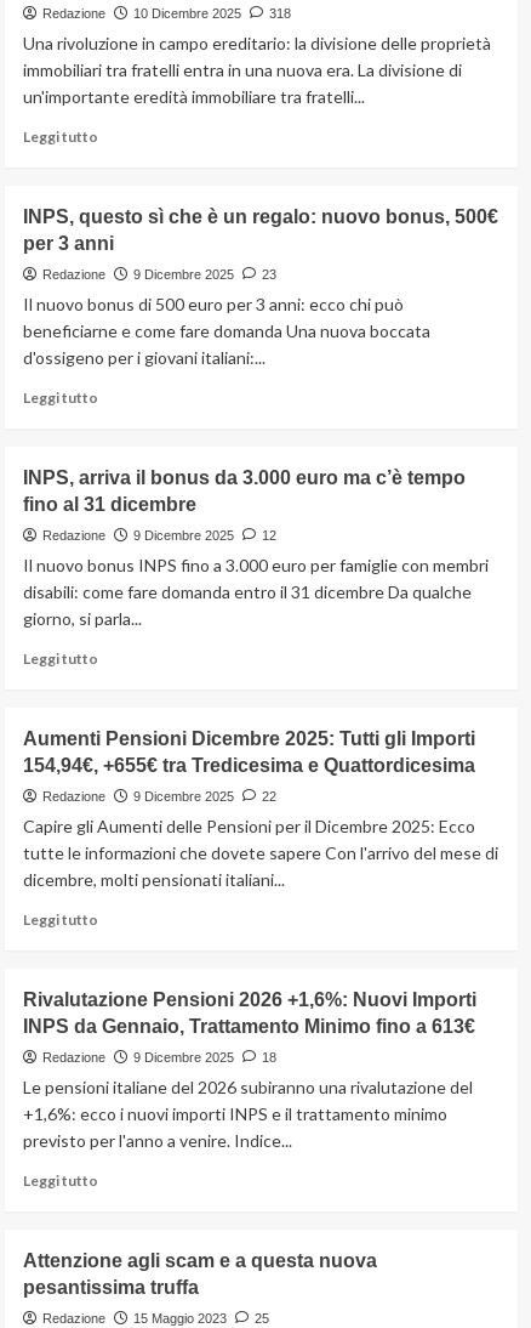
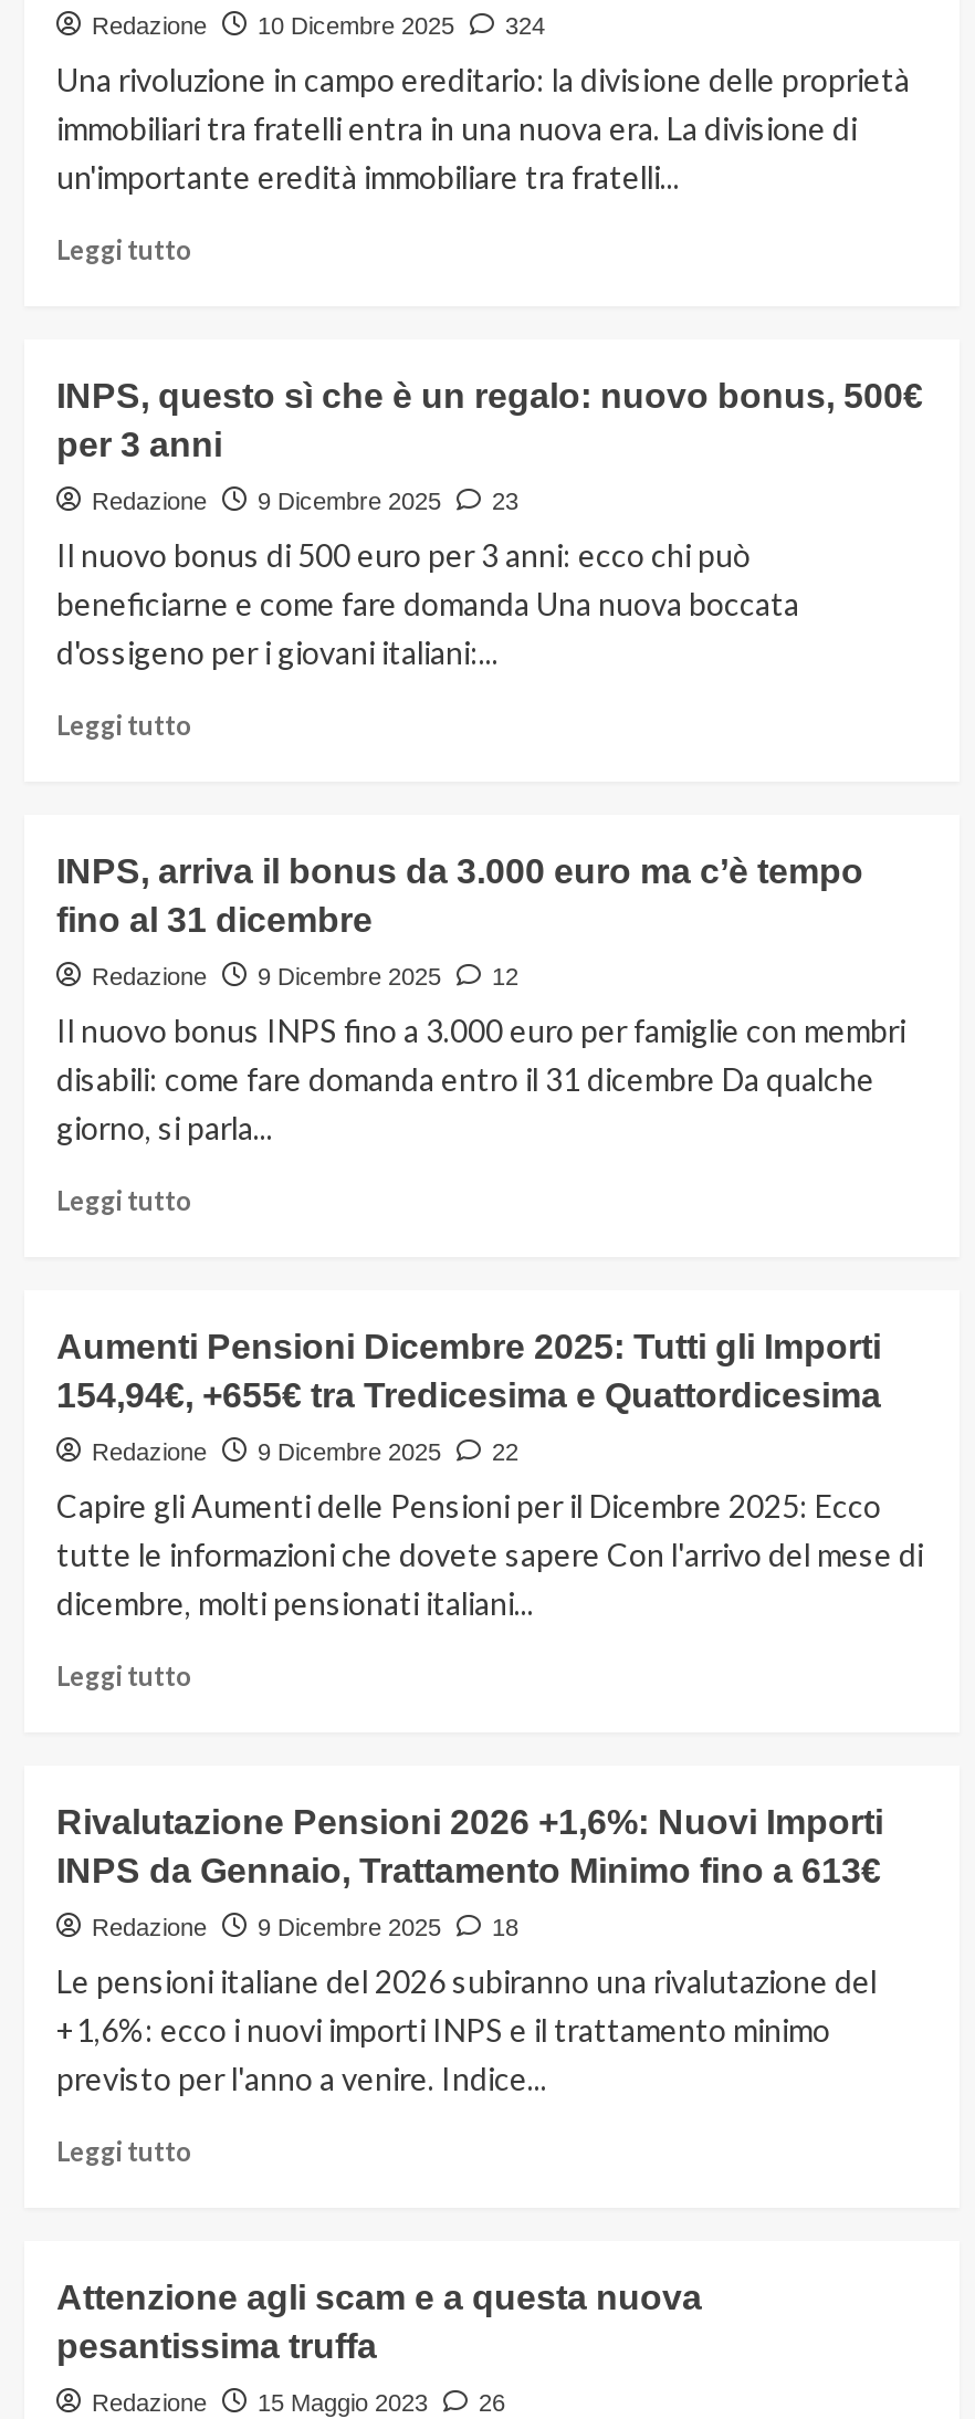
[269,6,290,21] 318 -> [505,11,545,38] 324
[254,1311,269,1326] 25 -> [479,2388,505,2415] 26

